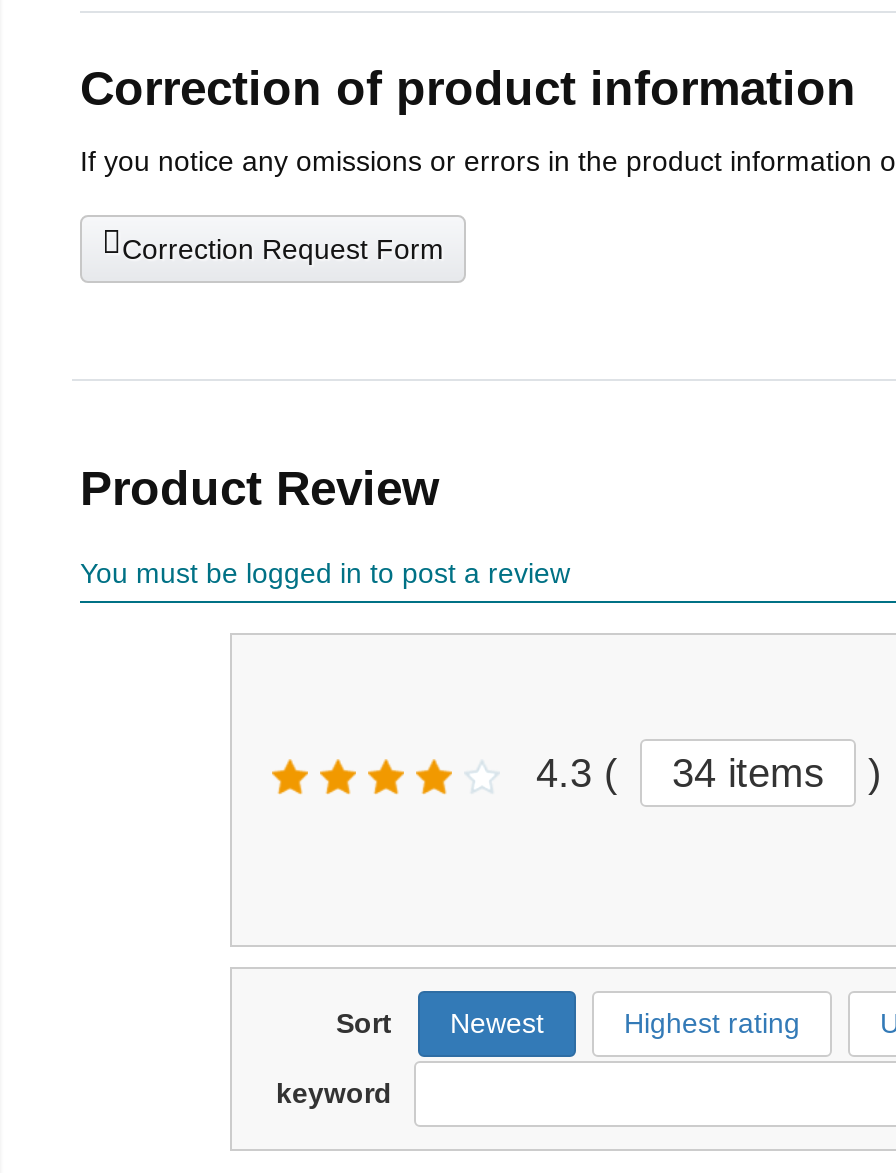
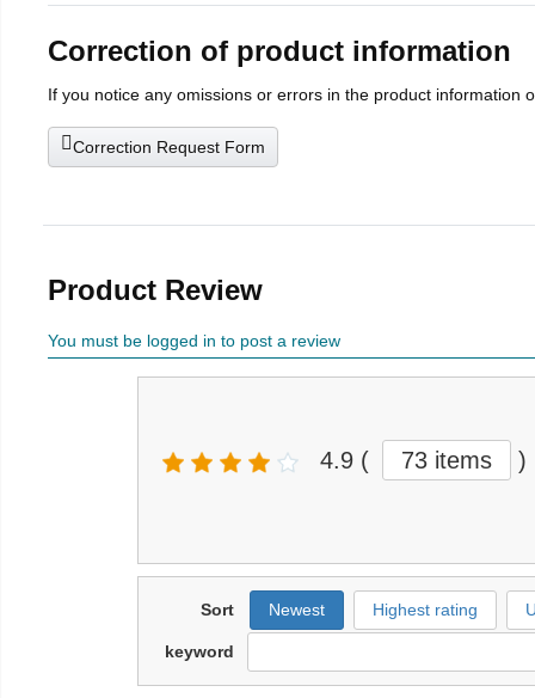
[524,751,630,795] 4.3 ( -> [313,447,376,474] 4.9 (
[672,751,824,795] 34 items -> [401,447,492,474] 73 items

